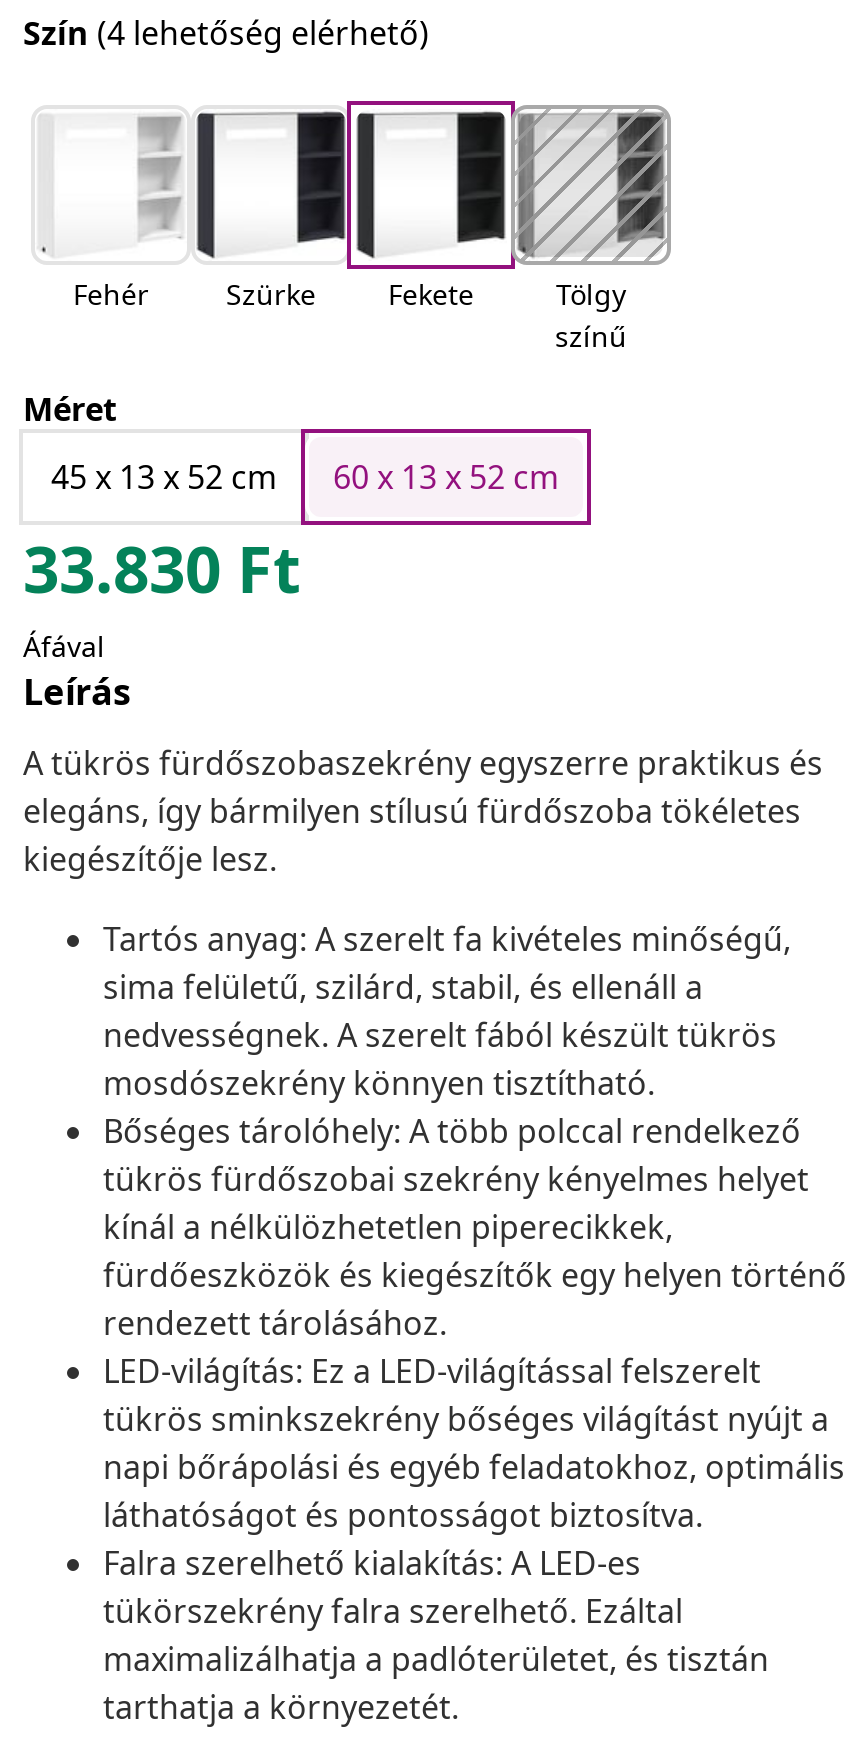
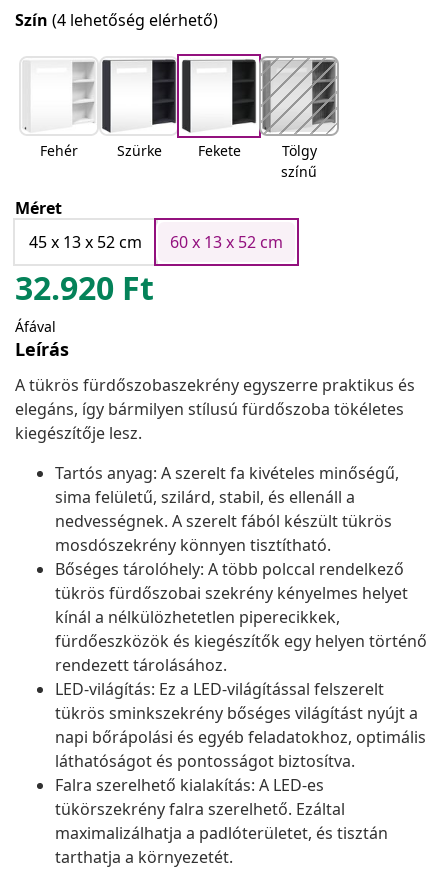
[23,525,301,611] 33.830 Ft -> [15,266,154,309] 32.920 Ft

